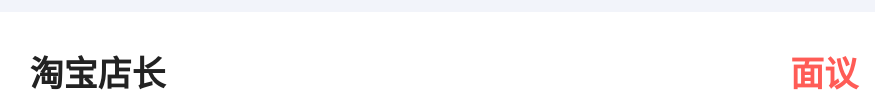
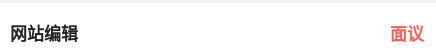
[30,56,166,94] 淘宝店长 -> [10,25,78,44] 网站编辑

